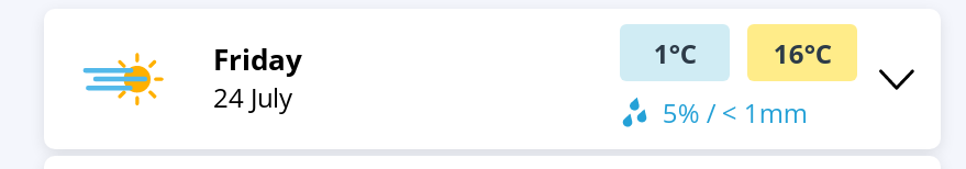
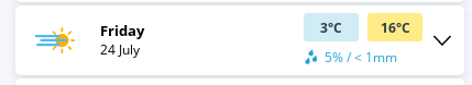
[654,35,698,72] 1°C -> [321,18,343,37] 3°C

